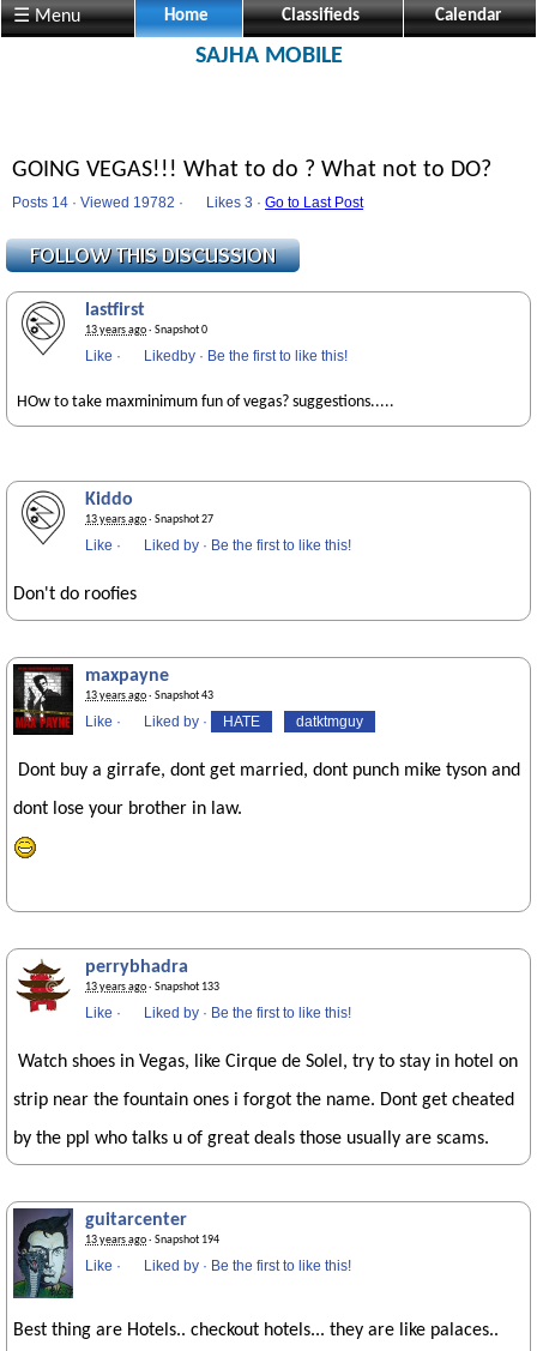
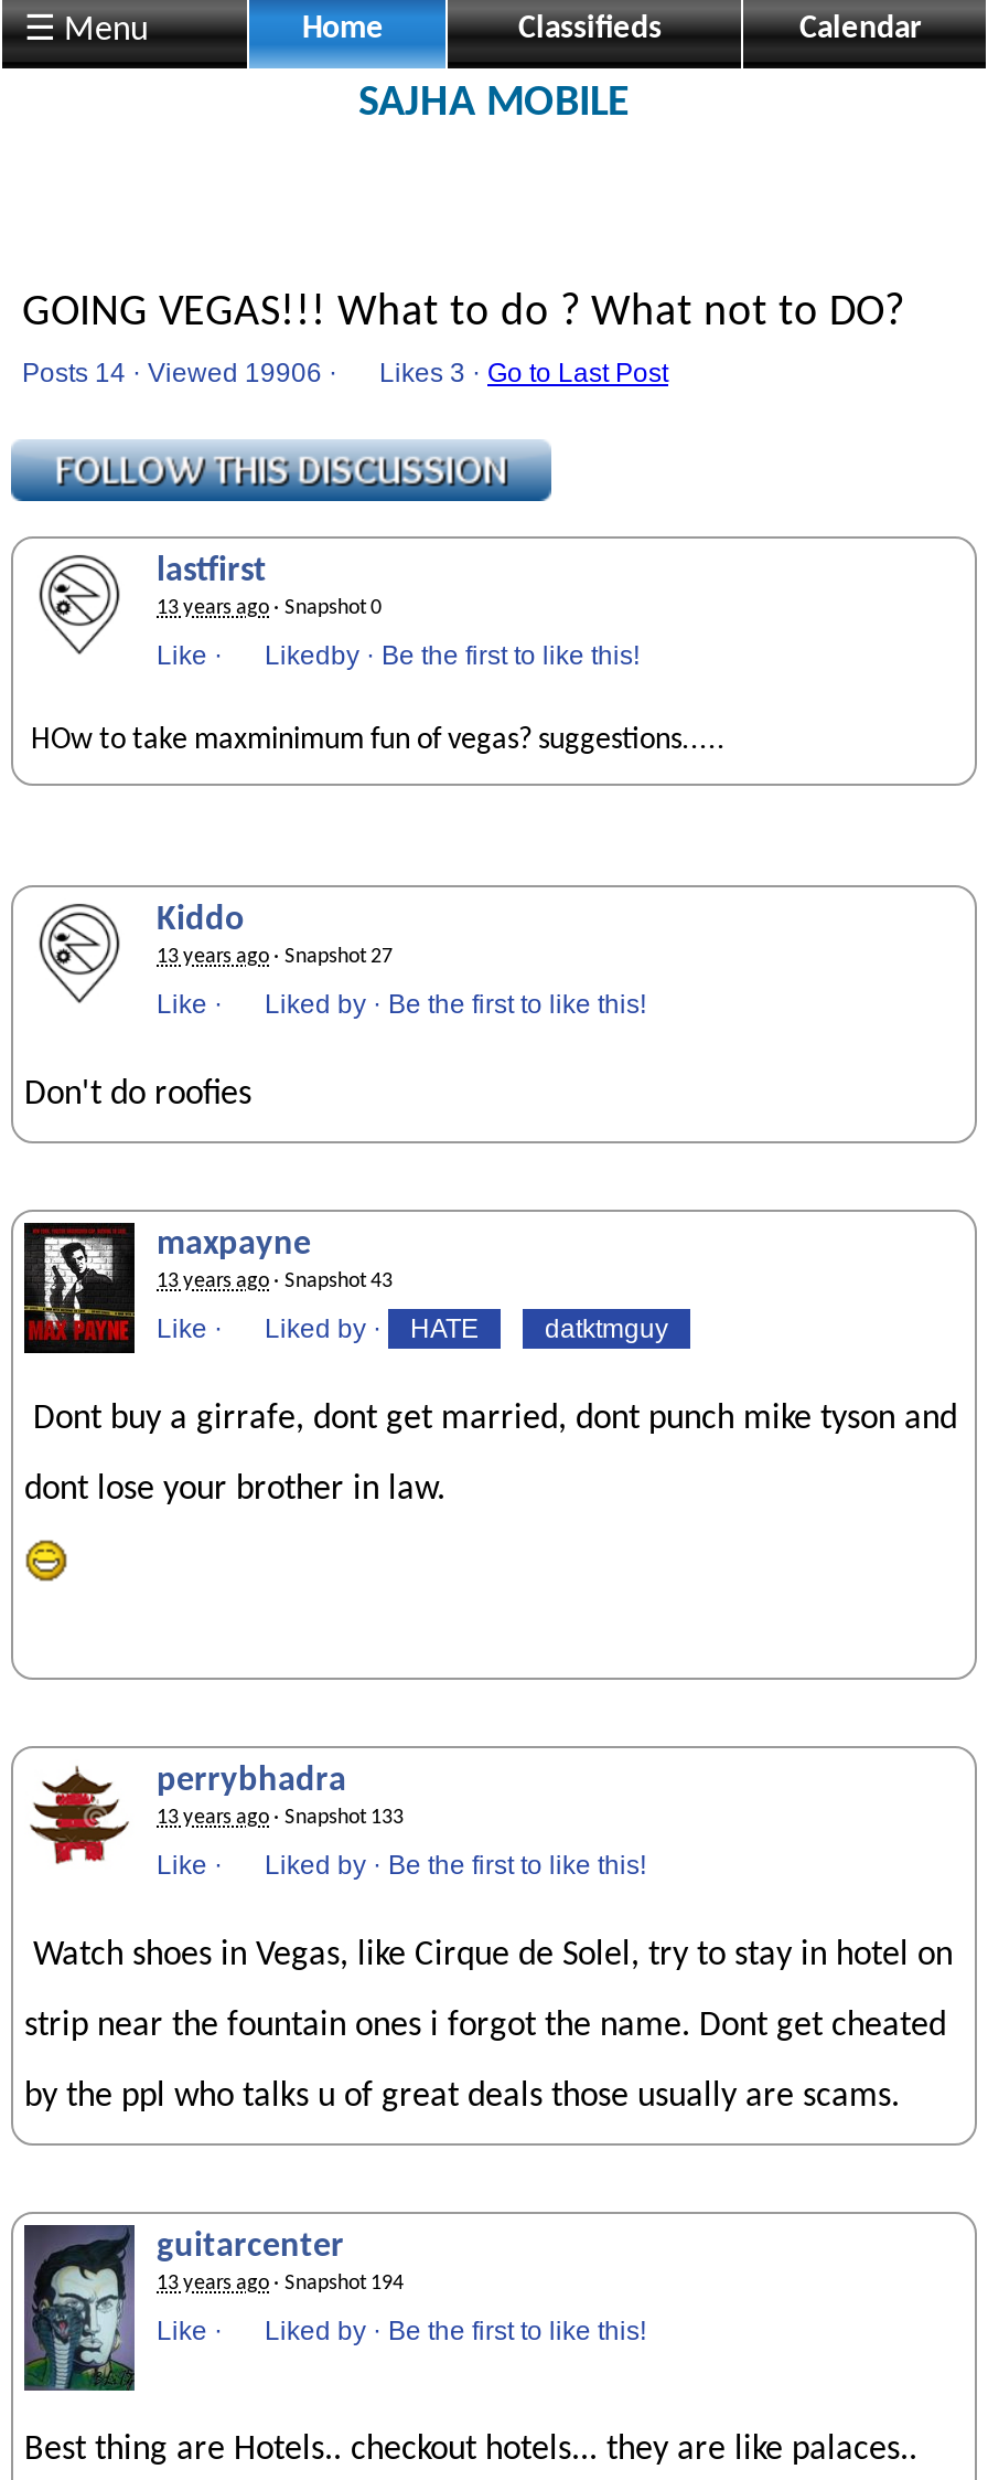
[12,194,363,211] Posts 14 · Viewed 19782 · Likes 3 · Go to Last Post -> [22,358,668,389] Posts 14 · Viewed 19906 · Likes 3 · Go to Last Post

